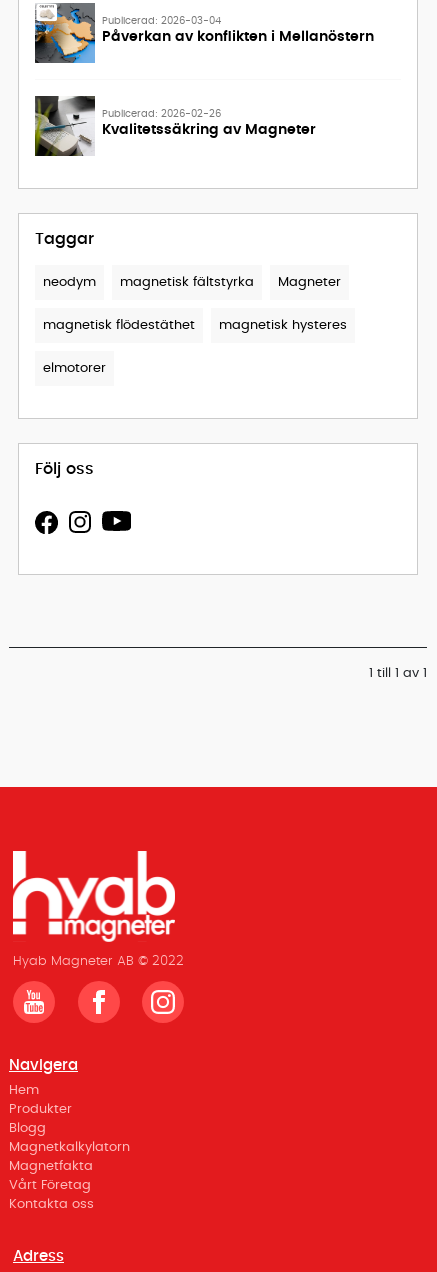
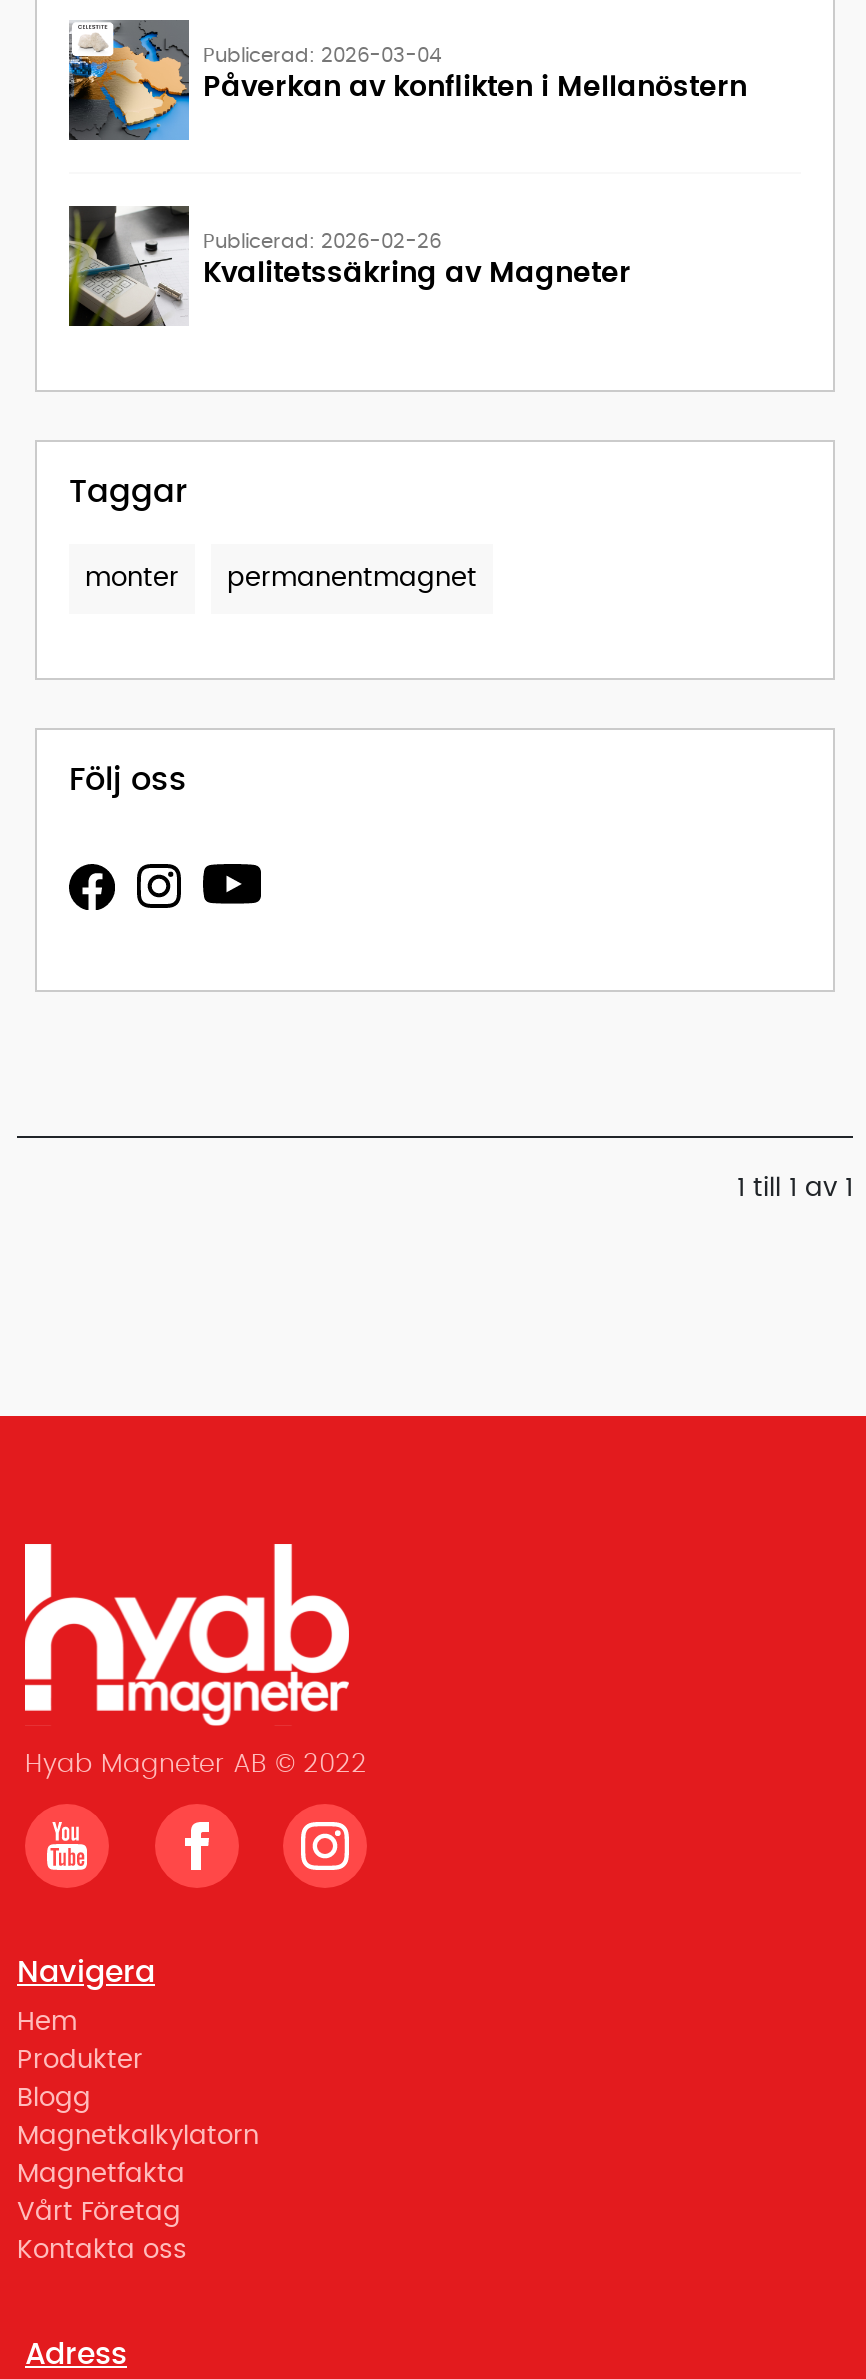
[43,276,347,375] neodym | magnetisk fältstyrka | Magneter | magnetisk flödestäthet | magnetisk hysteres | elmotorer -> [85,567,477,593] monter | permanentmagnet

